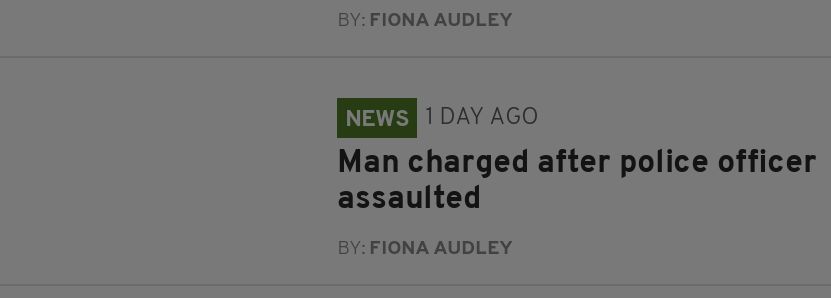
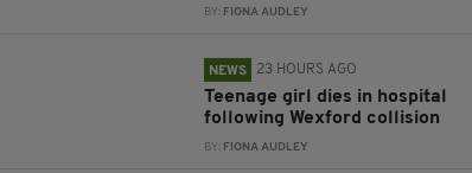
[345,105,539,131] NEWS 1 DAY AGO -> [209,62,357,78] NEWS 23 HOURS AGO
[337,147,817,215] Man charged after police officer | assaulted -> [204,87,447,127] Teenage girl dies in hospital | following Wexford collision

